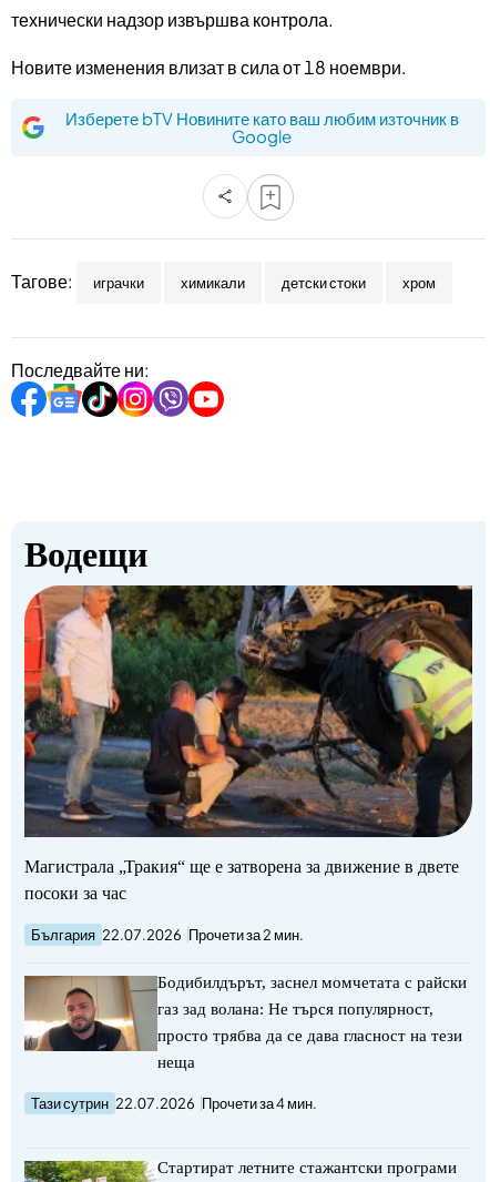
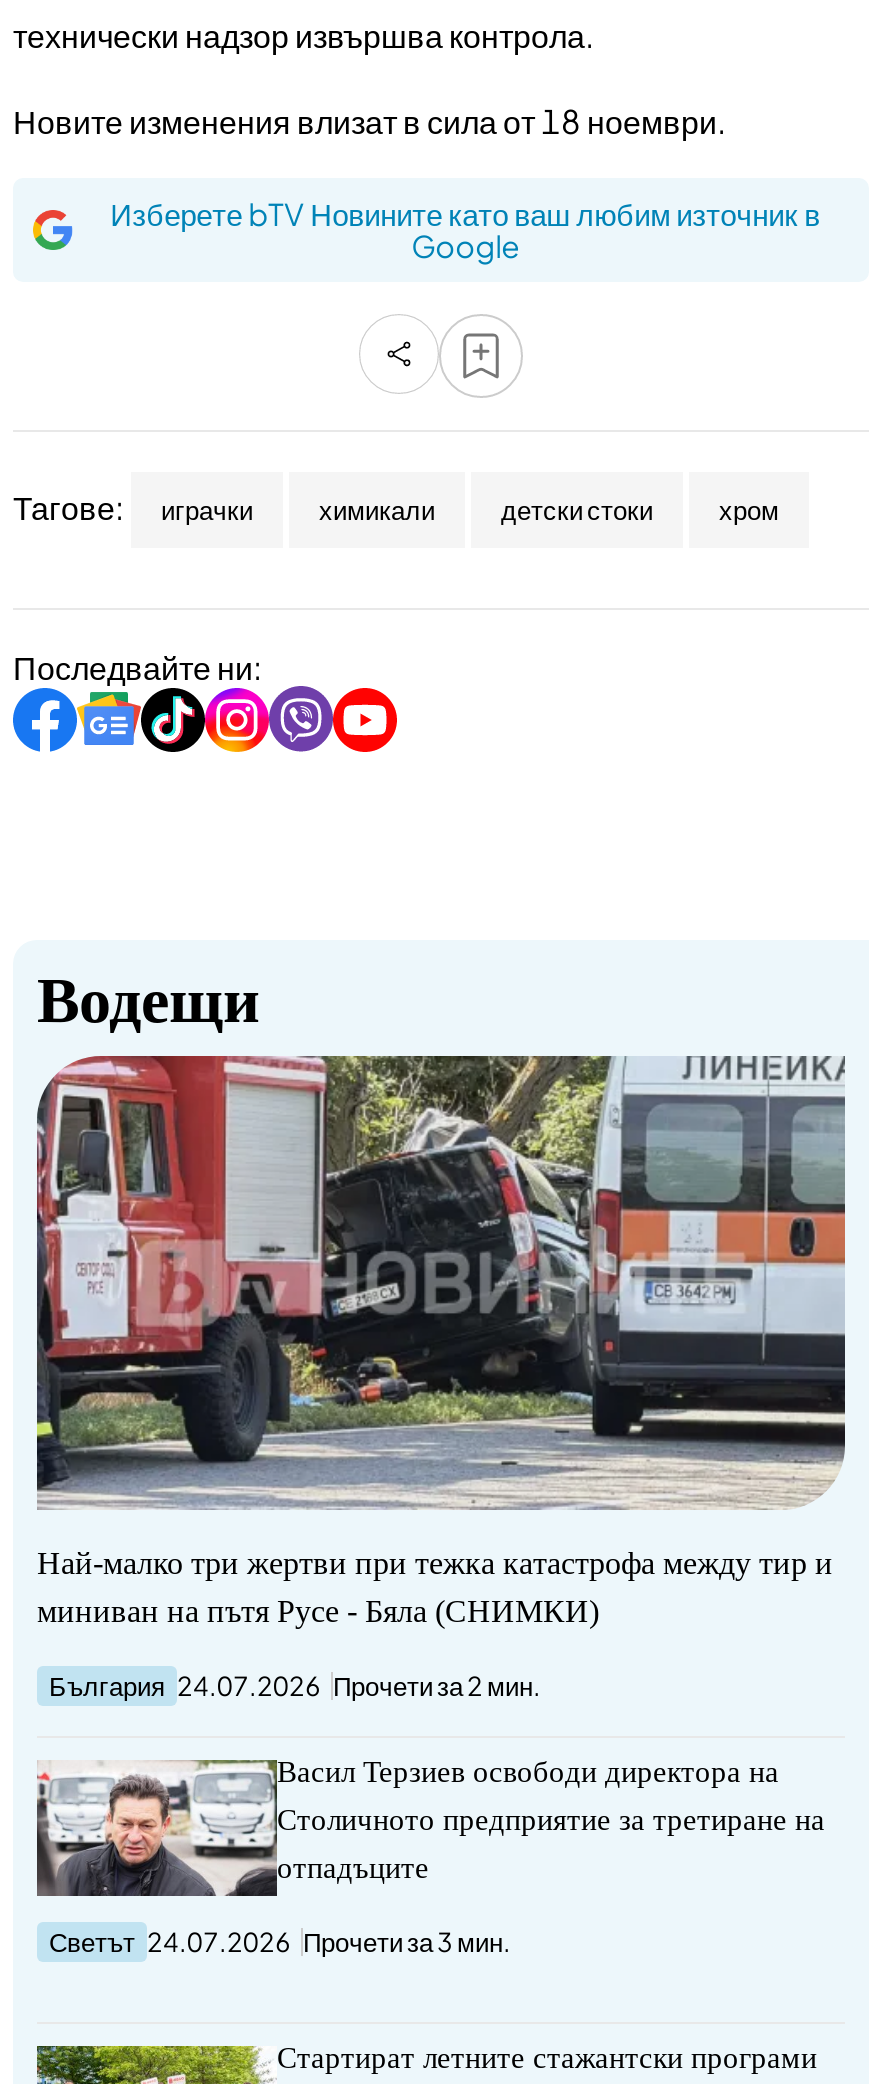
[23,584,473,1112] [image] | Магистрала „Тракия“ ще е затворена за движение в двете | посоки за час | България 22.07.2026 Прочети за 2 мин. | Бодибилдърът, заснел момчетата с райски | газ зад волана: Не търся популярност, | просто трябва да се дава гласност на тези | неща | Тази сутрин 22.07.2026 Прочети за 4 мин. -> [35,1054,847,1958] [image] | Най-малко три жертви при тежка катастрофа между тир и | миниван на пътя Русе - Бяла (СНИМКИ) | България 24.07.2026 Прочети за 2 мин. | Васил Терзиев освободи директора на | Столичното предприятие за третиране на | отпадъците | Светът 24.07.2026 Прочети за 3 мин.
[24,979,142,1052] [image] -> [35,1760,249,1898] [image]

